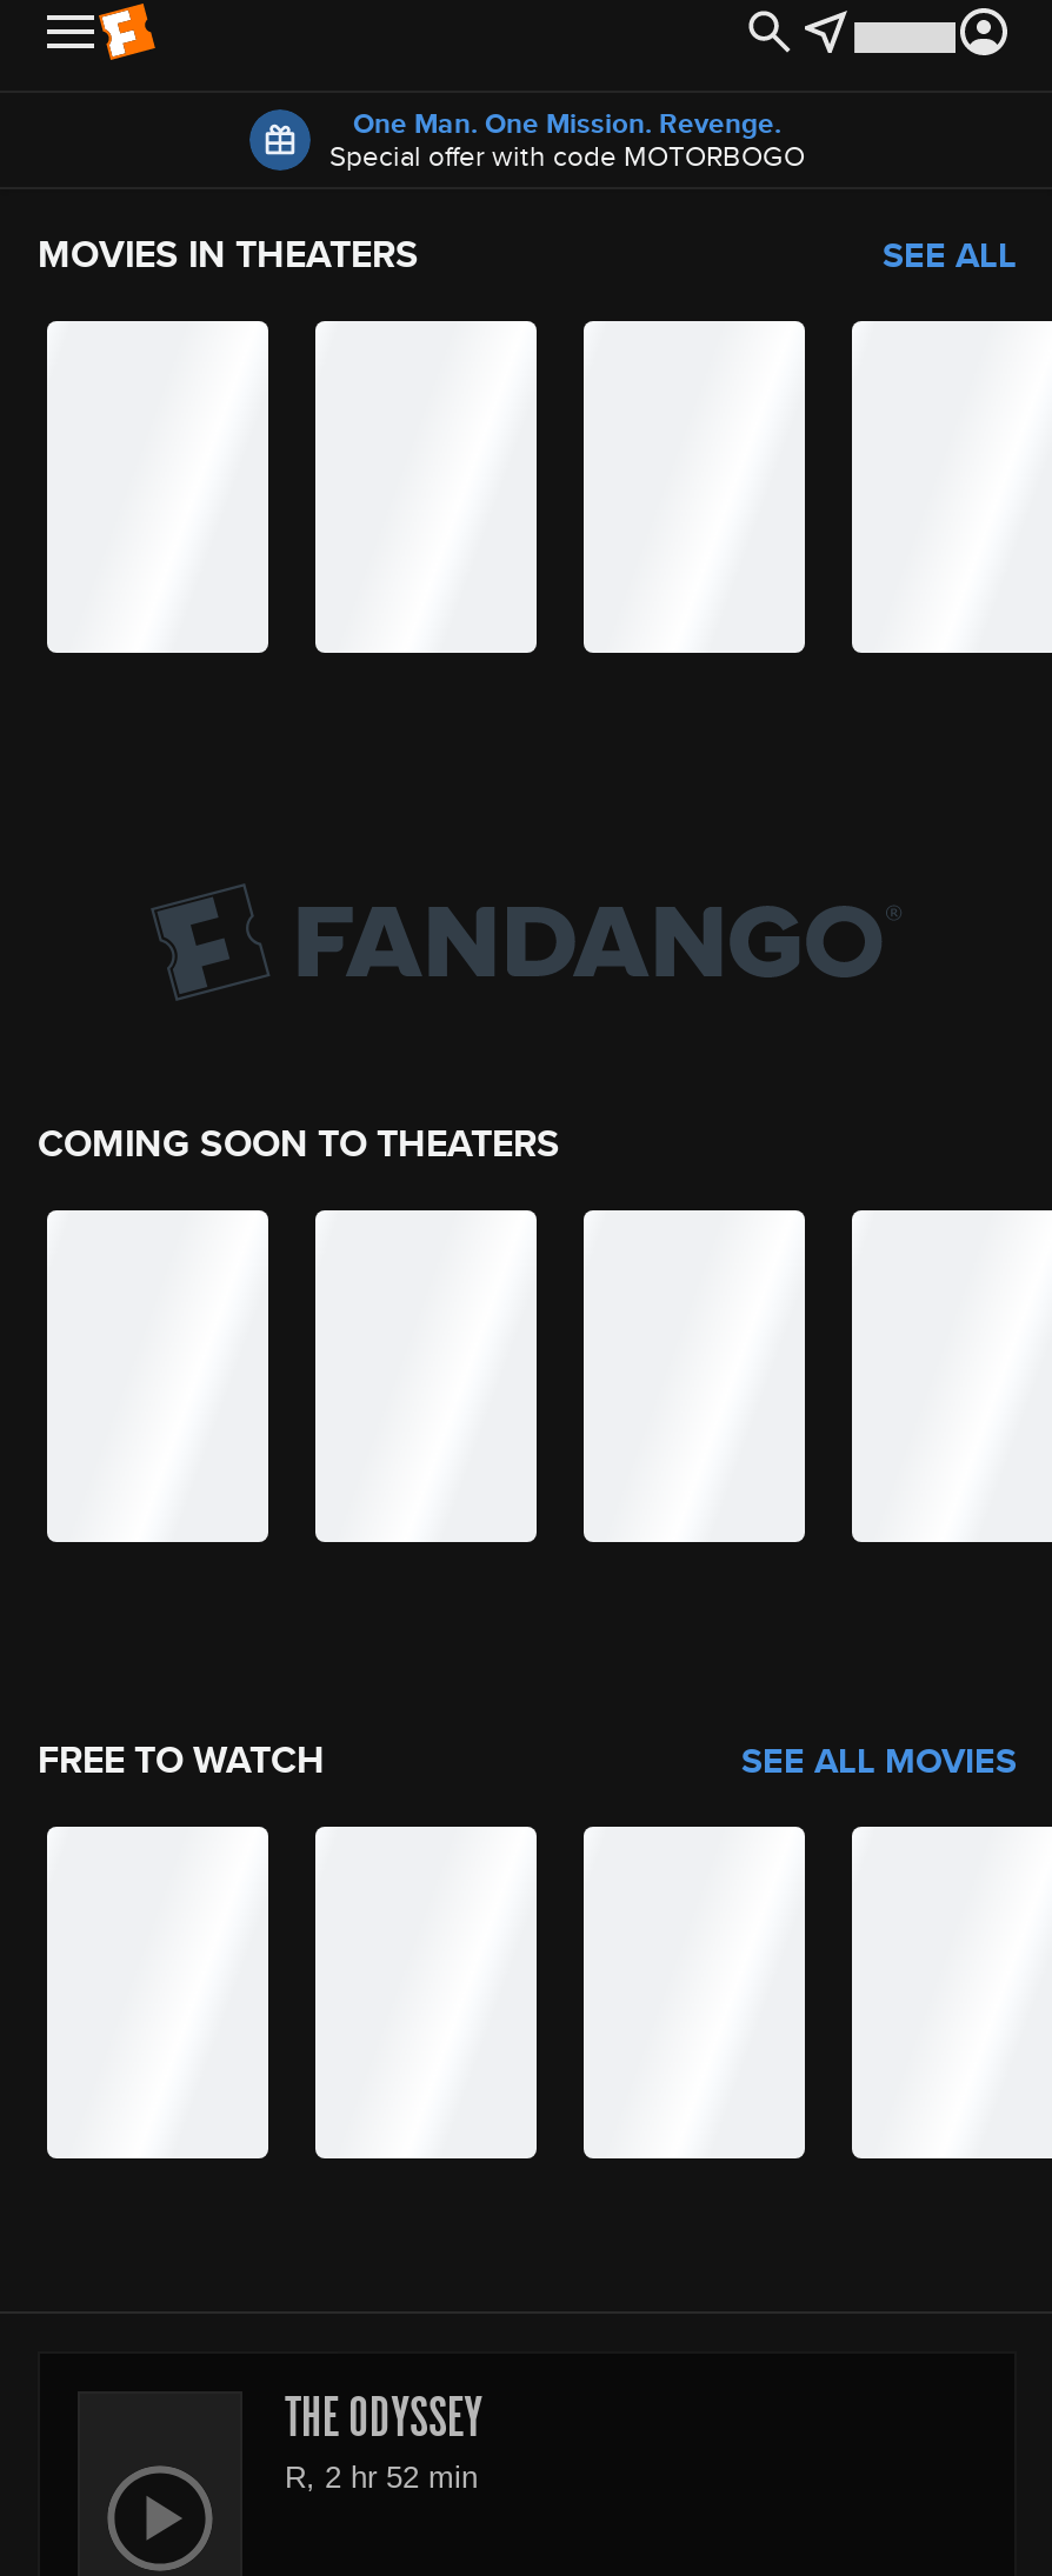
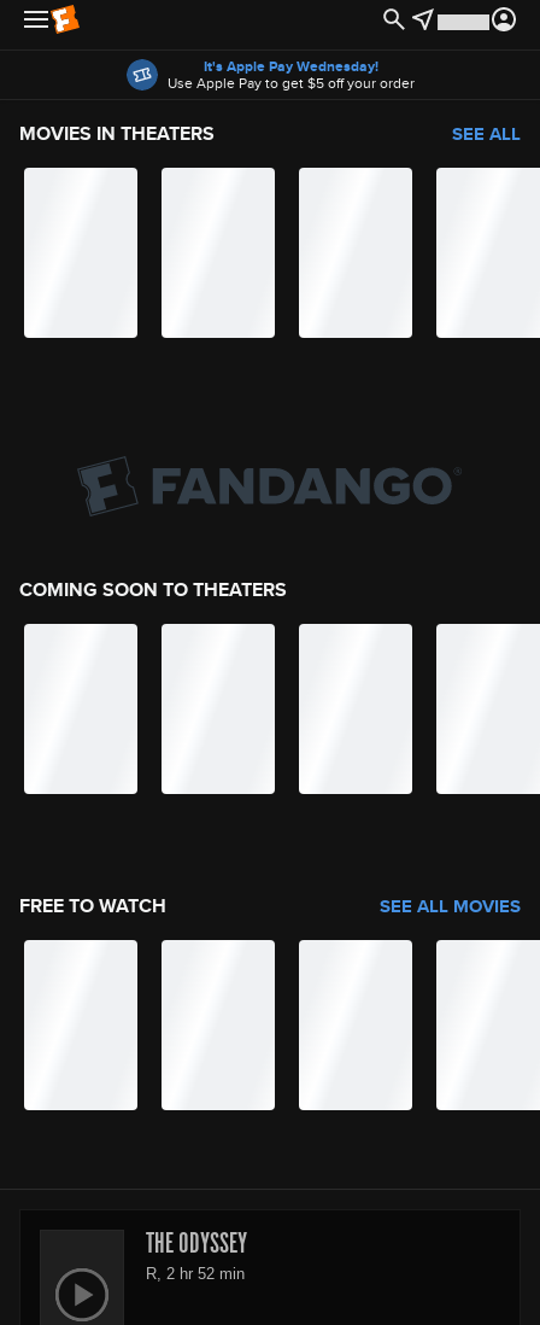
[329,102,805,175] One Man. One Mission. Revenge. | Special offer with code MOTORBOGO -> [167,56,414,93] It's Apple Pay Wednesday! | Use Apple Pay to get $5 off your order

